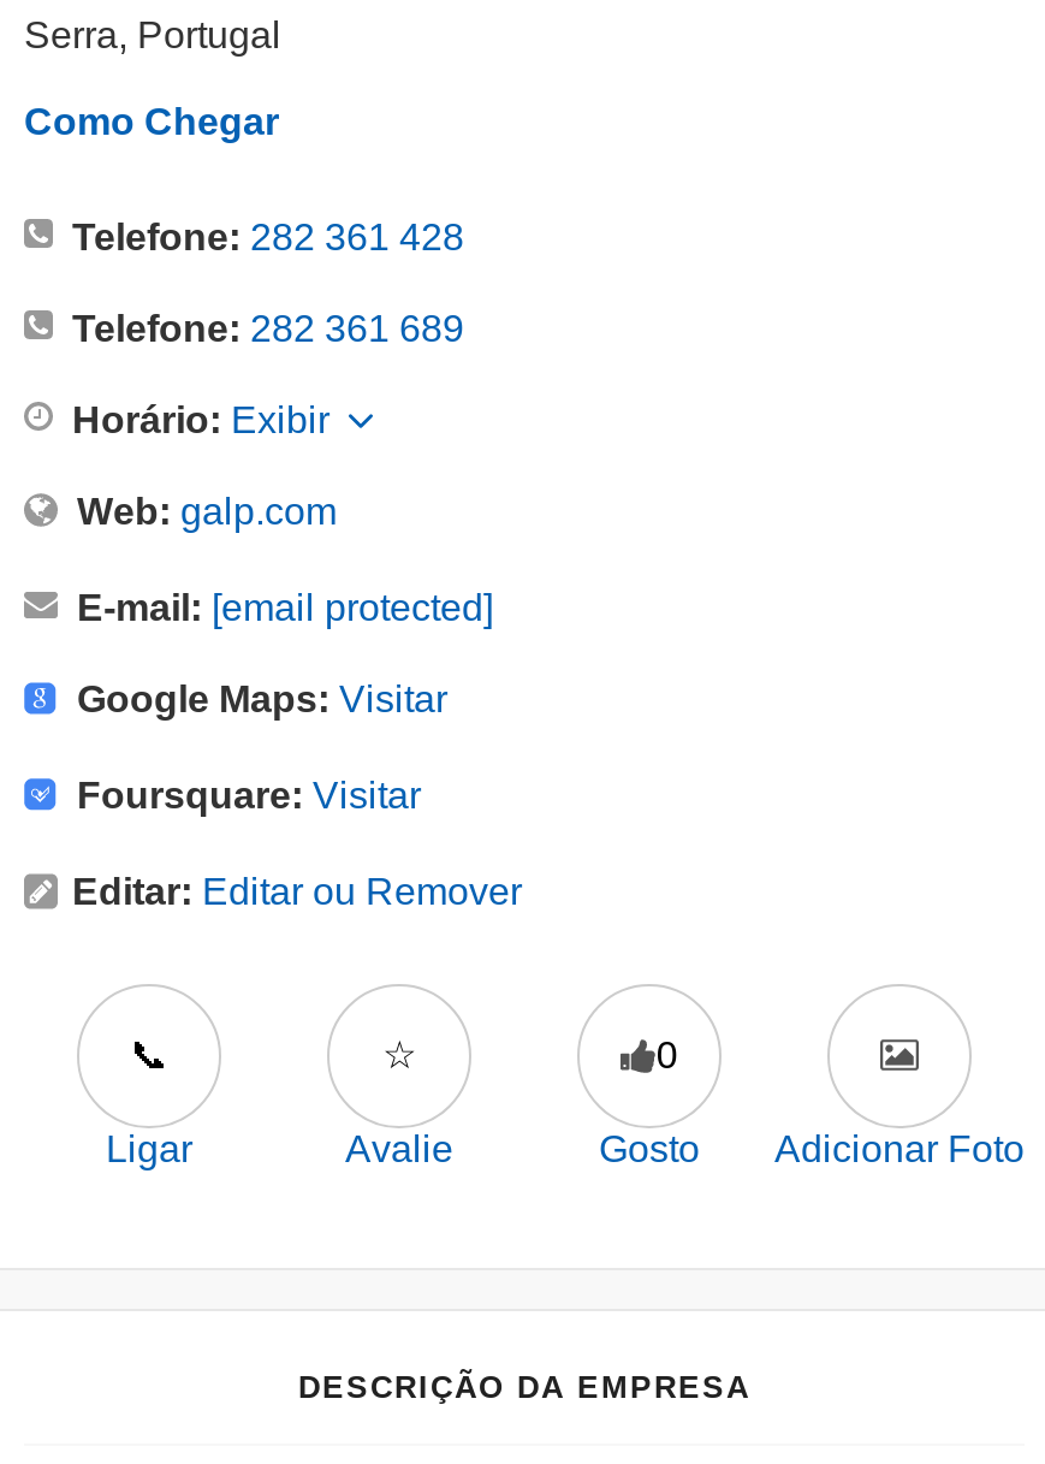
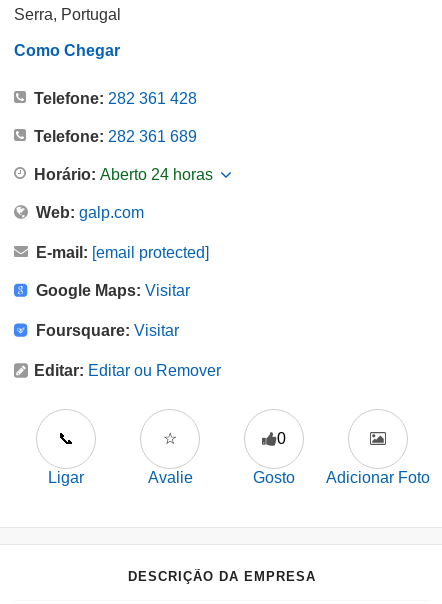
[72,399,329,440] Horário: Exibir -> [34,166,213,183] Horário: Aberto 24 horas

